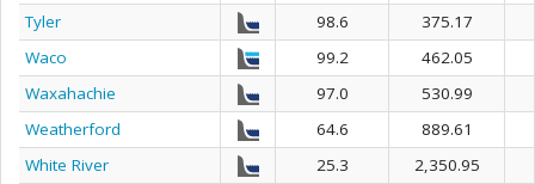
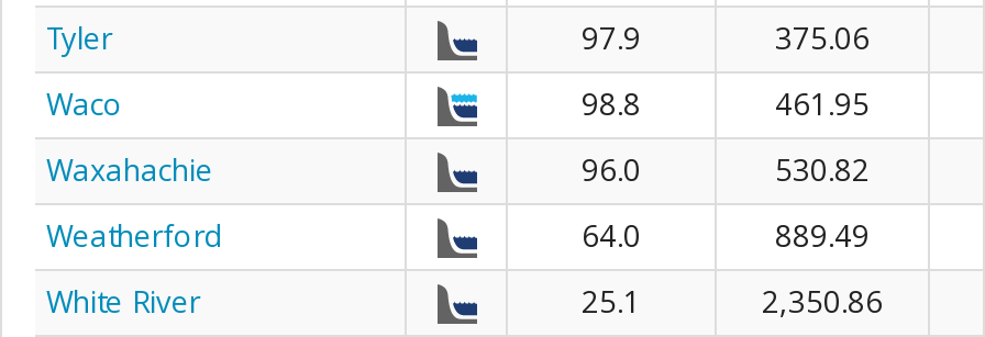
[316,10,348,32] 98.6 -> [582,18,641,58] 97.9
[421,10,472,32] 375.17 -> [775,18,870,58] 375.06
[316,46,348,68] 99.2 -> [582,84,641,123] 98.8
[421,46,472,68] 462.05 -> [775,84,870,123] 461.95
[316,82,348,104] 97.0 -> [582,150,641,189] 96.0
[421,82,472,104] 530.99 -> [775,150,870,189] 530.82
[316,118,348,139] 64.6 -> [582,216,641,255] 64.0
[421,118,472,139] 889.61 -> [775,216,870,255] 889.49
[316,154,348,175] 25.3 -> [582,281,641,321] 25.1
[414,154,479,175] 2,350.95 -> [762,281,883,321] 2,350.86

